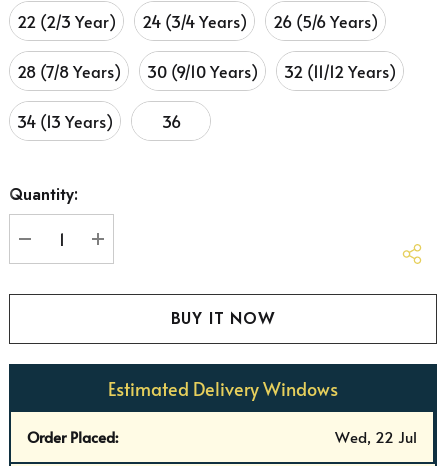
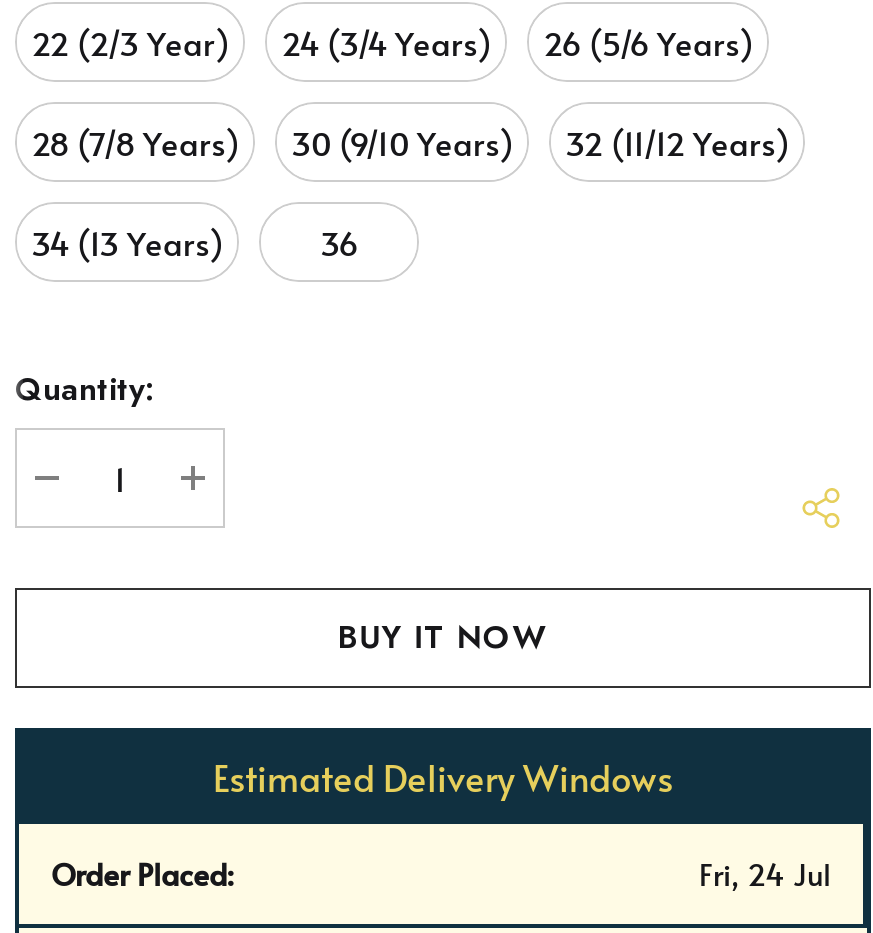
[335,426,417,447] Wed, 22 Jul -> [699,852,831,894] Fri, 24 Jul

